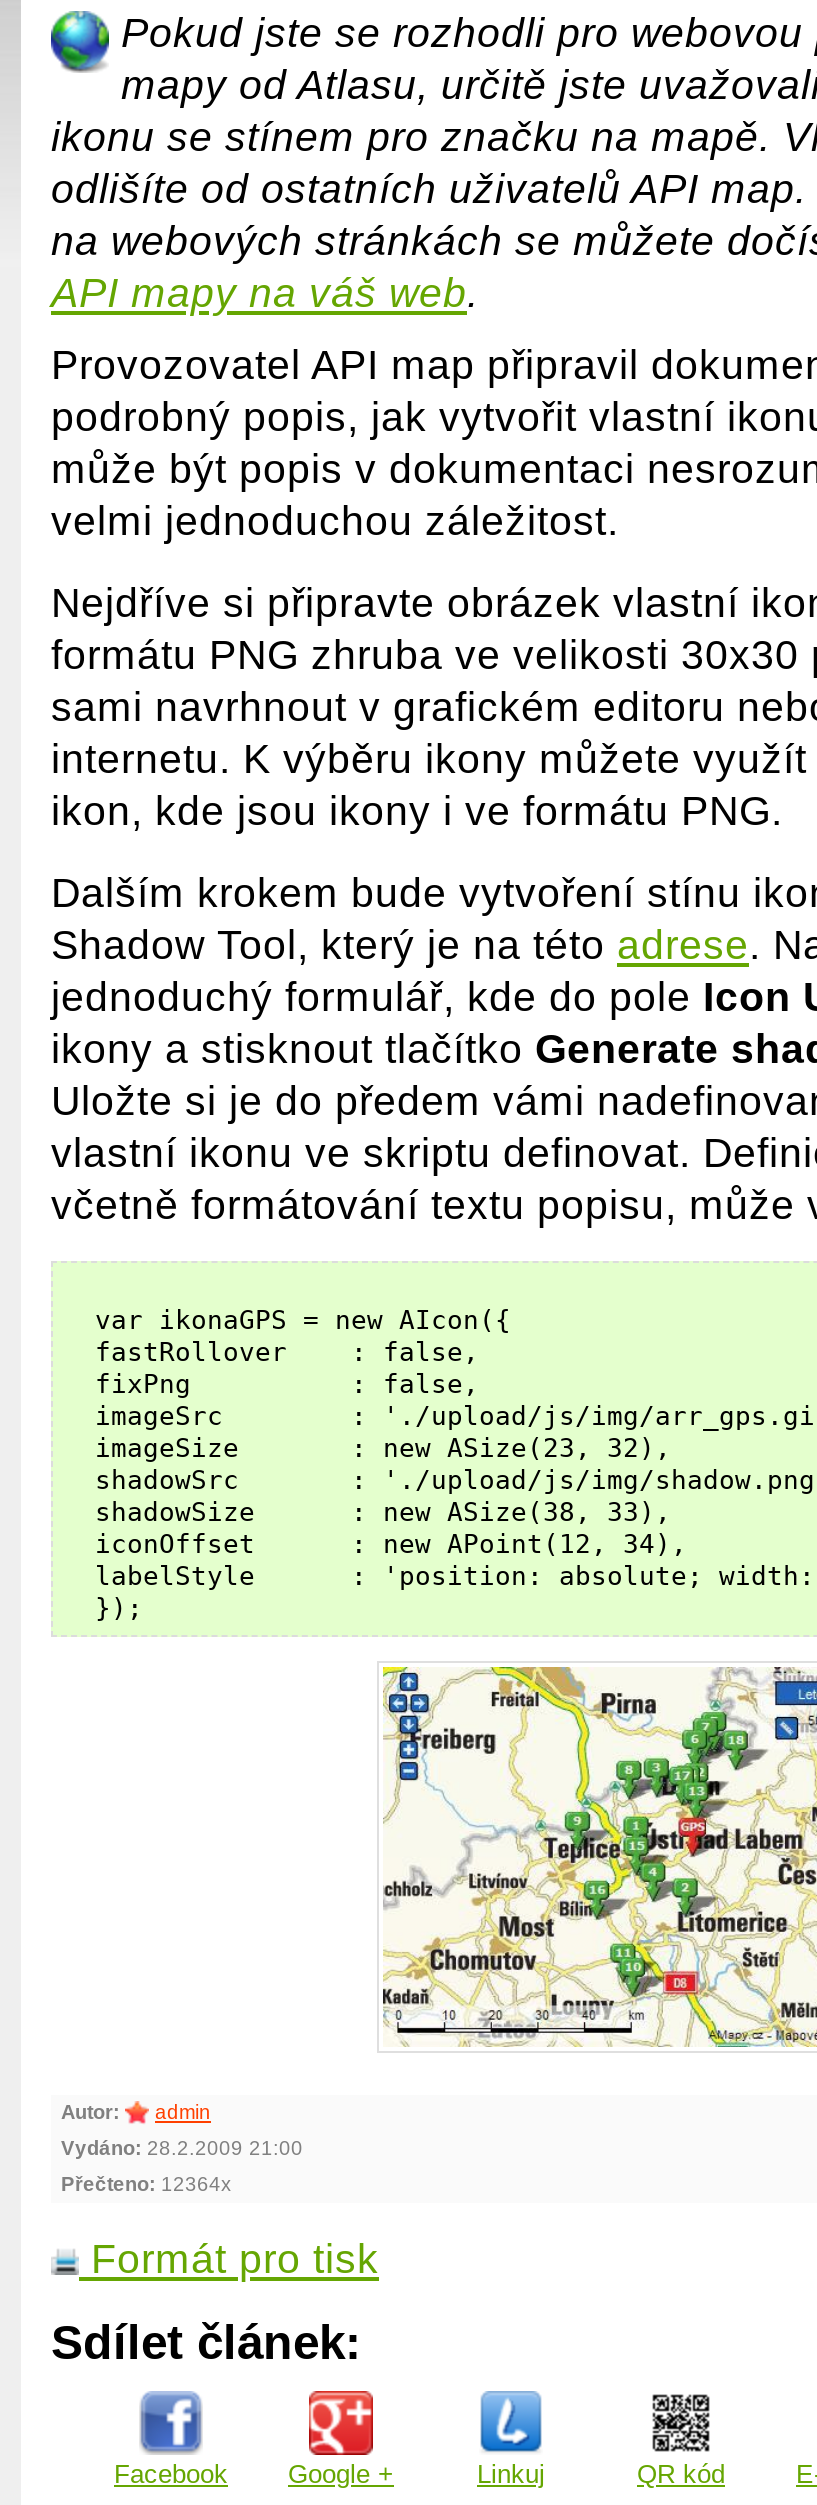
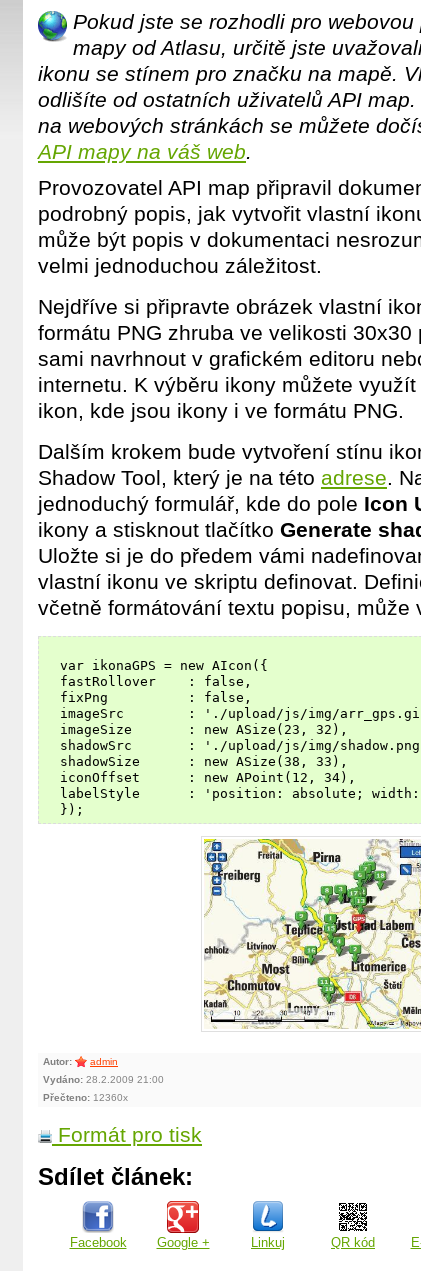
[61,2173,231,2195] Přečteno: 12364x -> [43,1092,128,1103] Přečteno: 12360x

